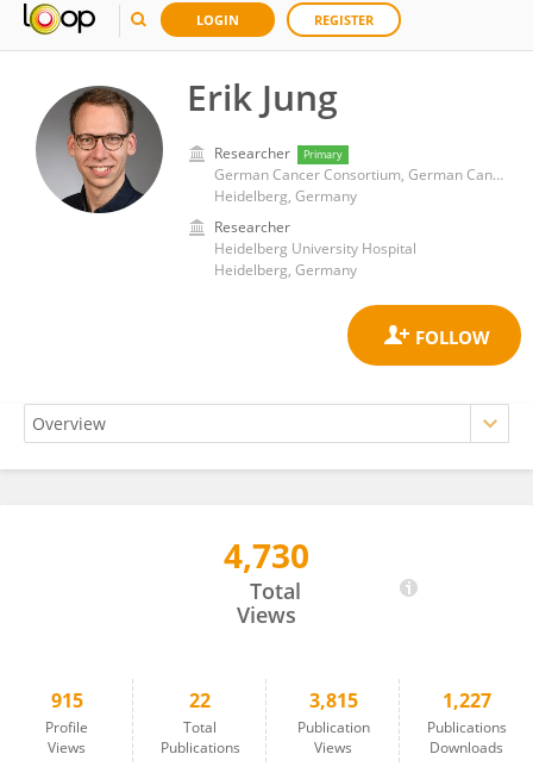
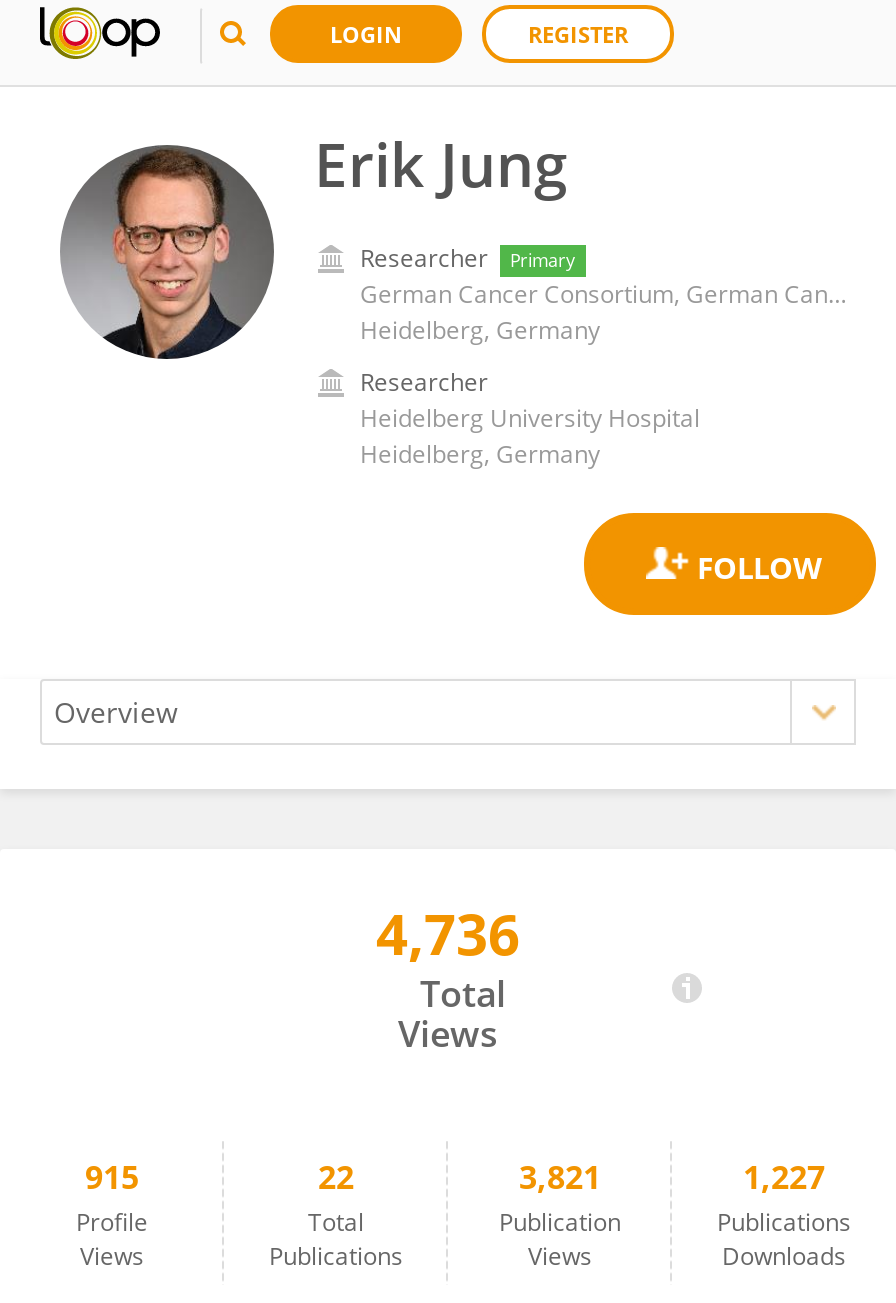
[224,532,309,578] 4,730 -> [376,895,520,971] 4,736
[309,687,358,713] 3,815 -> [519,1155,601,1199] 3,821

